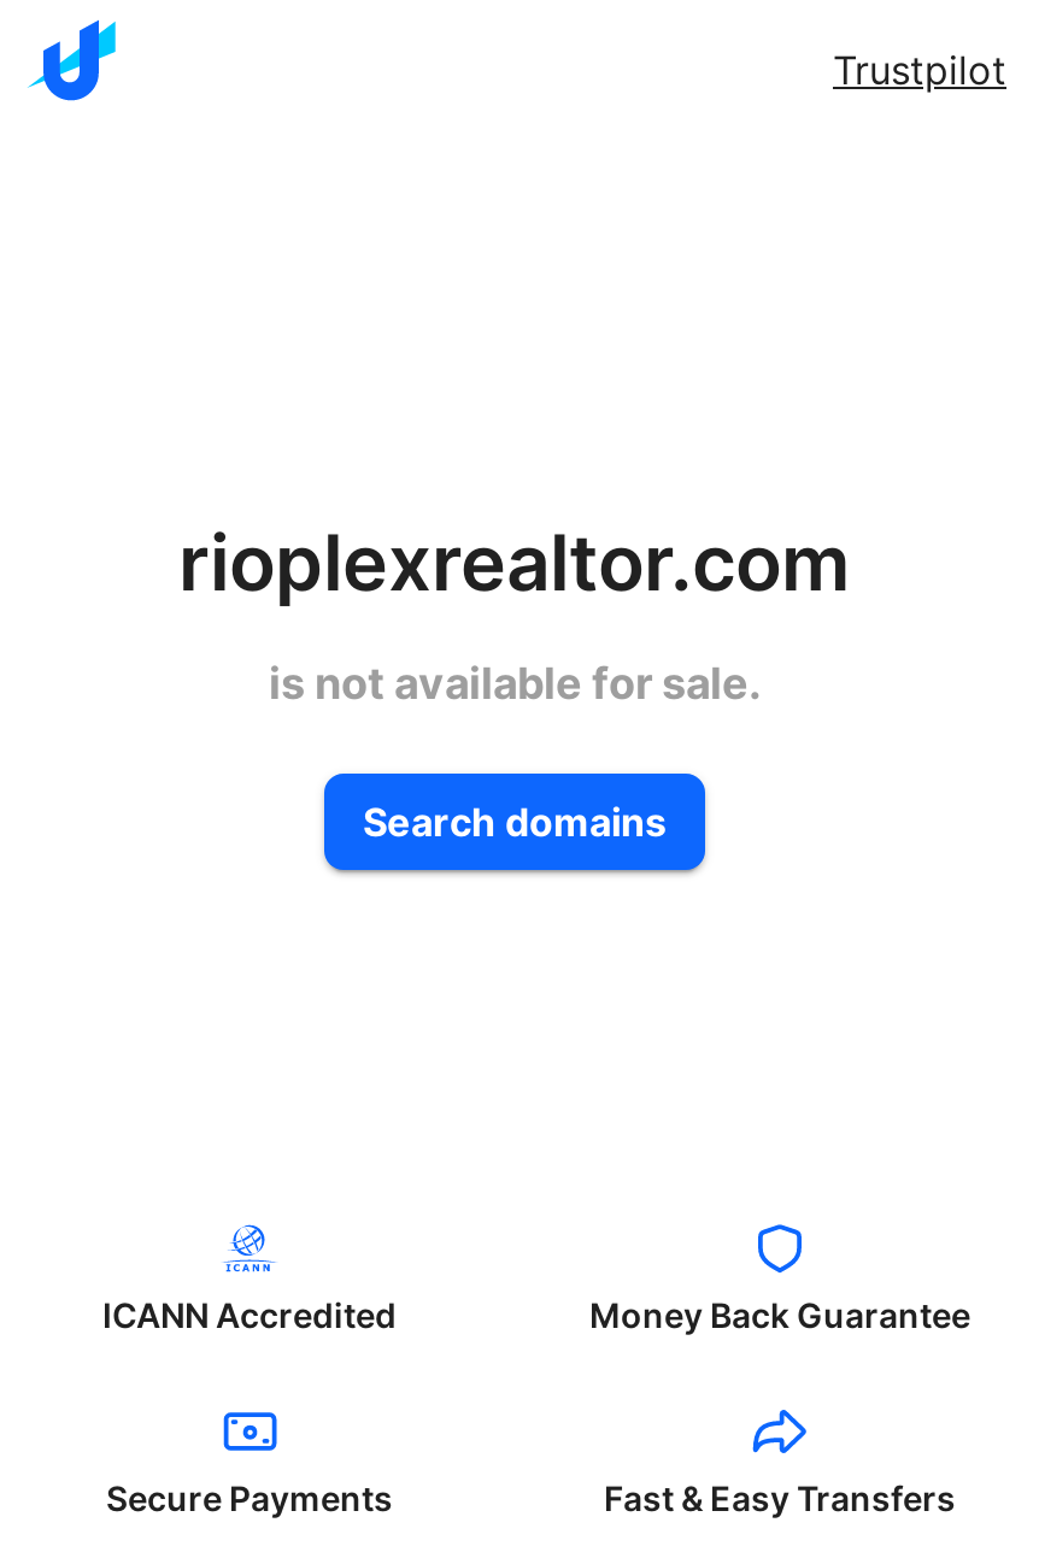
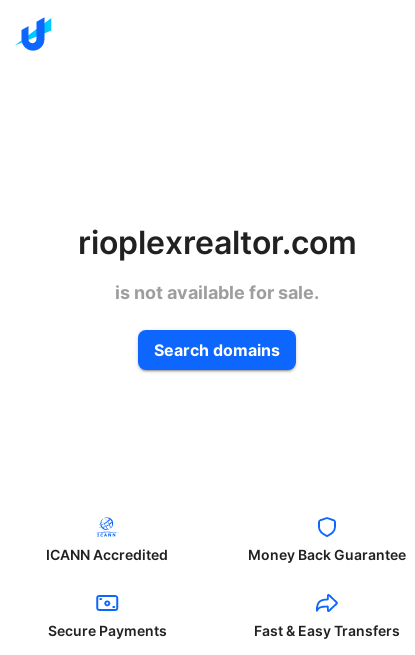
[833,46,1006,94] Trustpilot -> none

